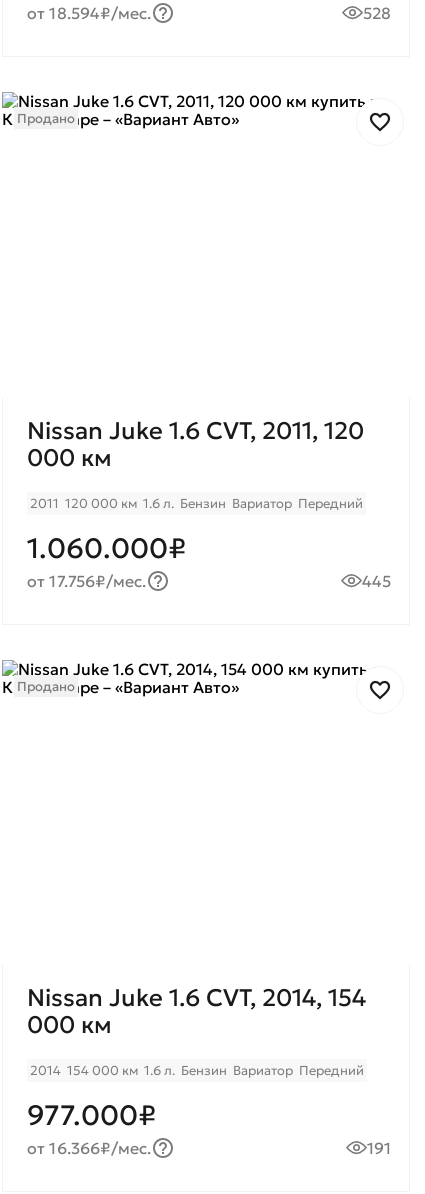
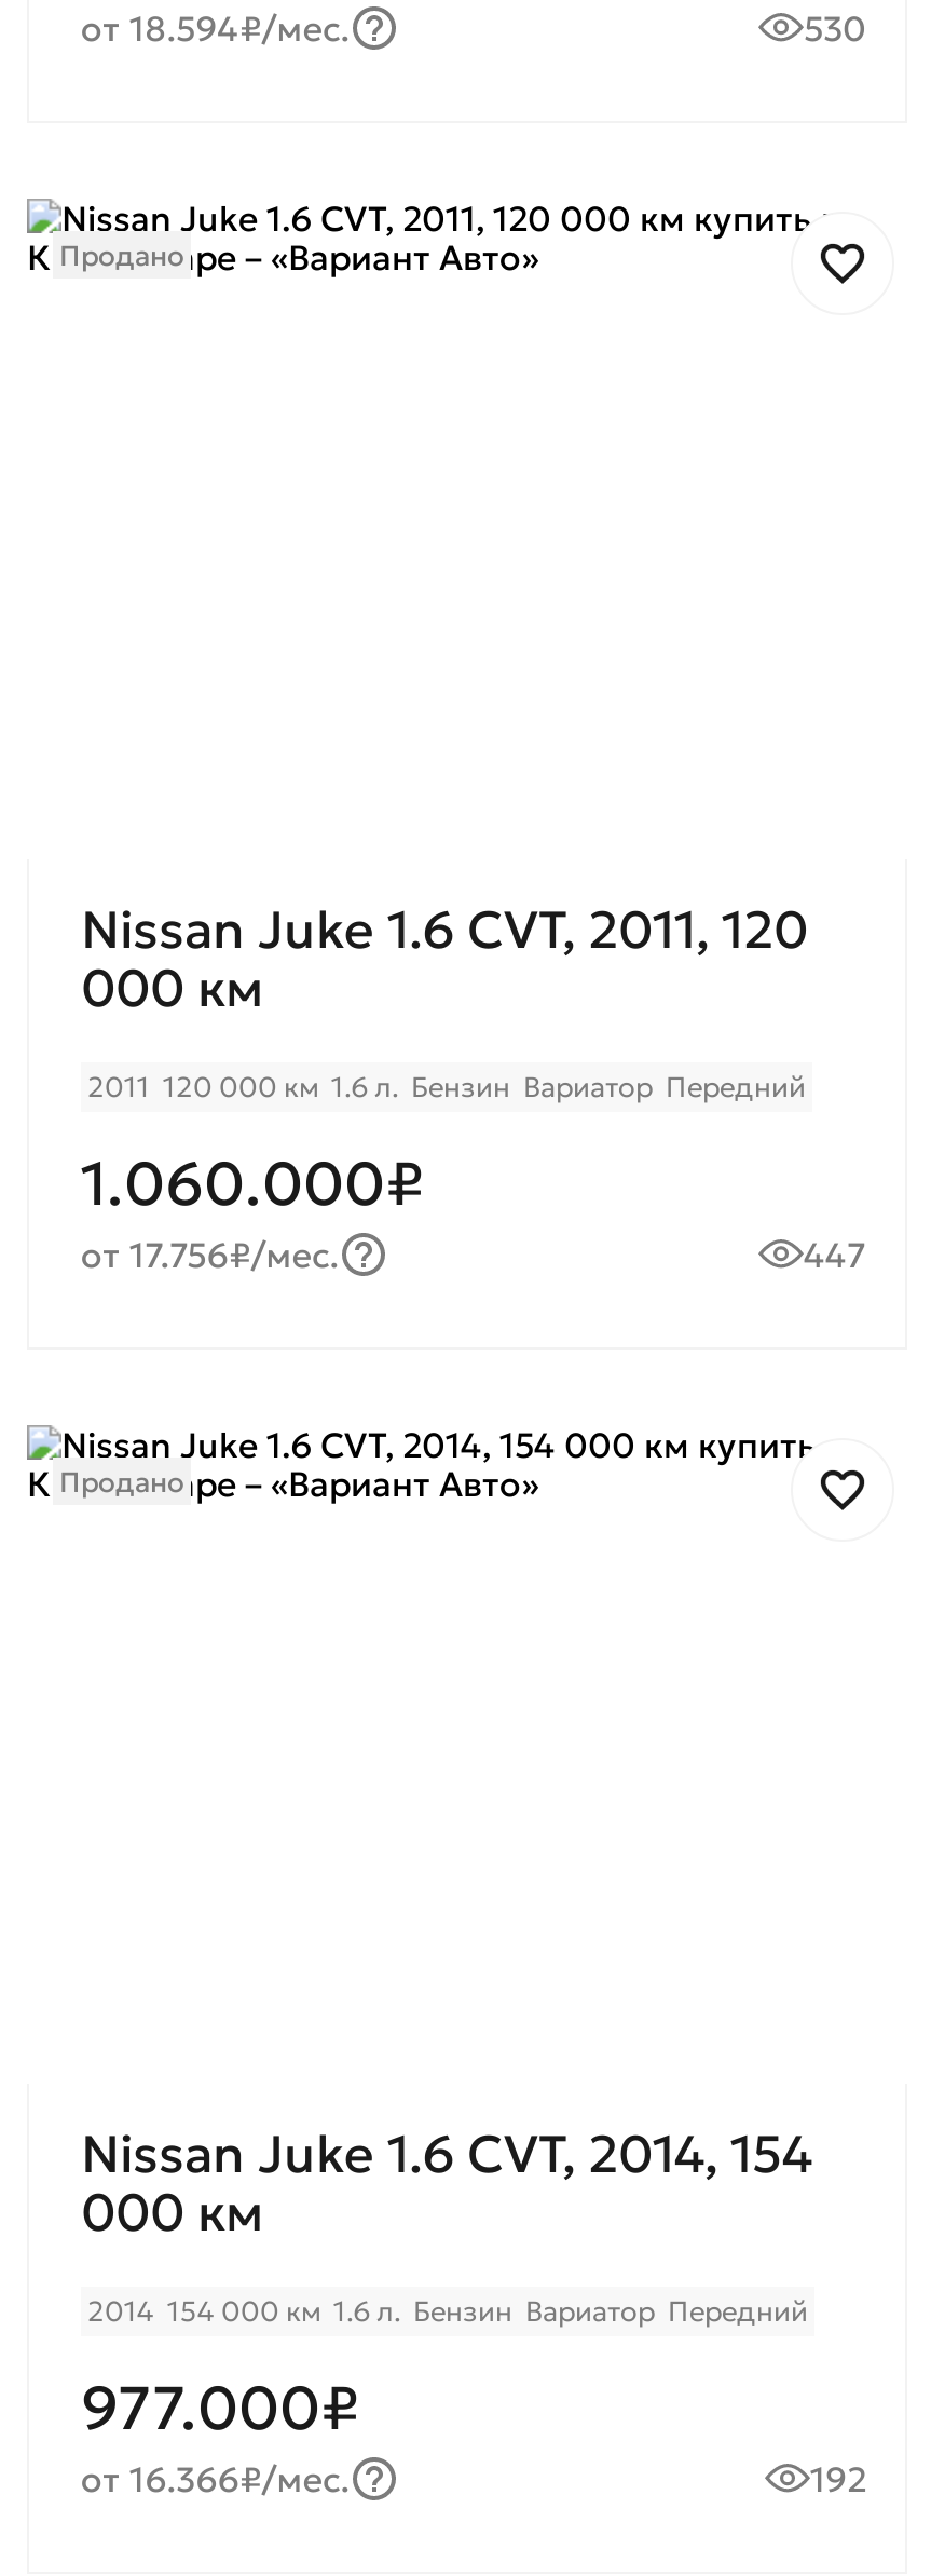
[363,3,391,23] 528 -> [804,8,866,51] 530
[362,571,391,591] 445 -> [804,1233,866,1276] 447
[367,1138,391,1158] 191 -> [810,2458,866,2501] 192

